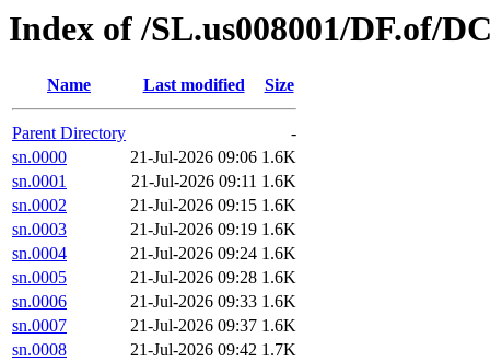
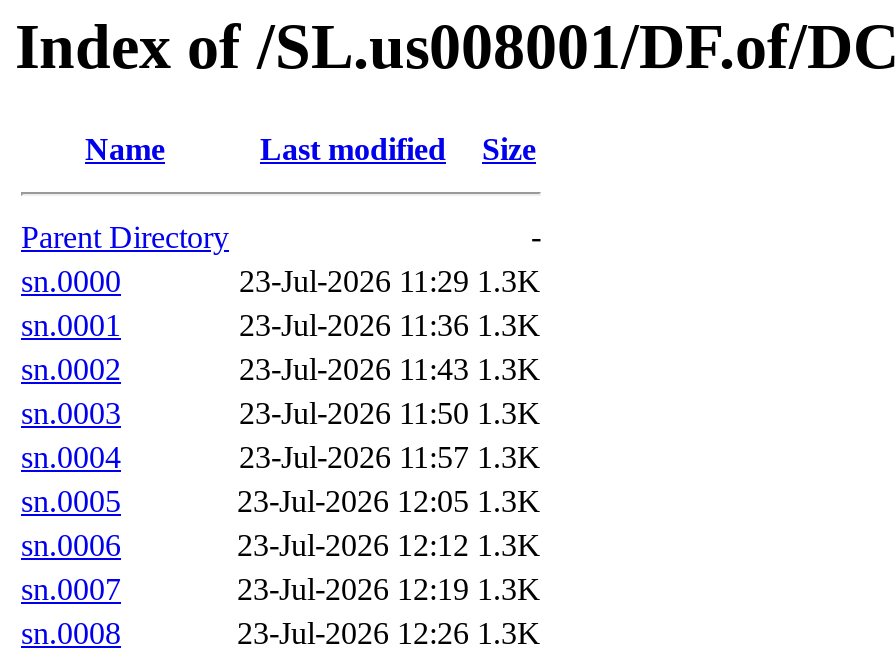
[130,148,296,167] 21-Jul-2026 09:06 1.6K -> [239,265,541,299] 23-Jul-2026 11:29 1.3K
[131,172,296,191] 21-Jul-2026 09:11 1.6K -> [239,309,541,343] 23-Jul-2026 11:36 1.3K
[130,196,296,215] 21-Jul-2026 09:15 1.6K -> [239,353,541,387] 23-Jul-2026 11:43 1.3K
[130,220,296,239] 21-Jul-2026 09:19 1.6K -> [239,397,541,431] 23-Jul-2026 11:50 1.3K
[130,244,296,263] 21-Jul-2026 09:24 1.6K -> [239,441,541,475] 23-Jul-2026 11:57 1.3K
[130,268,296,287] 21-Jul-2026 09:28 1.6K -> [237,485,541,519] 23-Jul-2026 12:05 1.3K
[130,292,296,311] 21-Jul-2026 09:33 1.6K -> [237,529,541,563] 23-Jul-2026 12:12 1.3K
[130,317,296,335] 21-Jul-2026 09:37 1.6K -> [237,573,541,607] 23-Jul-2026 12:19 1.3K
[130,341,296,359] 21-Jul-2026 09:42 1.7K -> [237,617,541,651] 23-Jul-2026 12:26 1.3K

